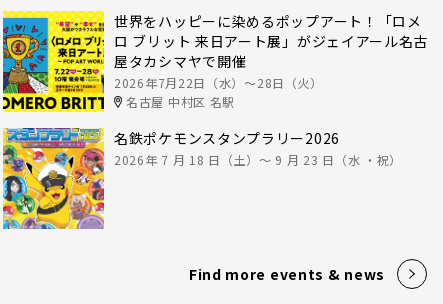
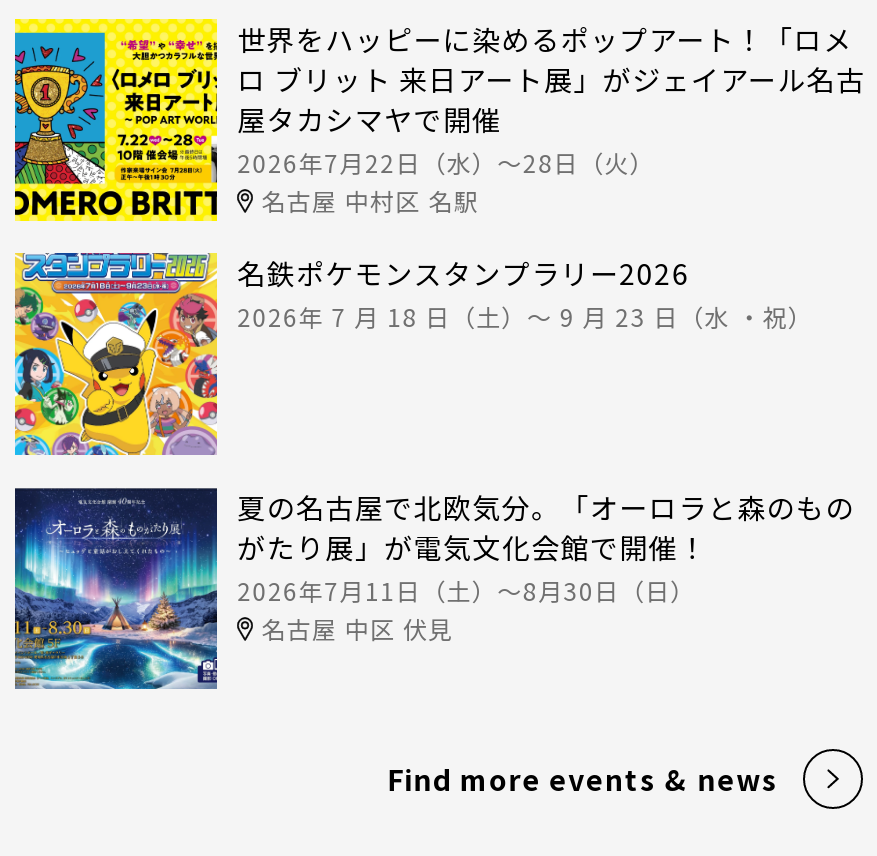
none -> [13,487,855,691] [image] | 夏の名古屋で北欧気分。「オーロラと森のもの | がたり展」が電気文化会館で開催！ | 2026年7月11日（土）～8月30日（日） | 名古屋 中区 伏見

